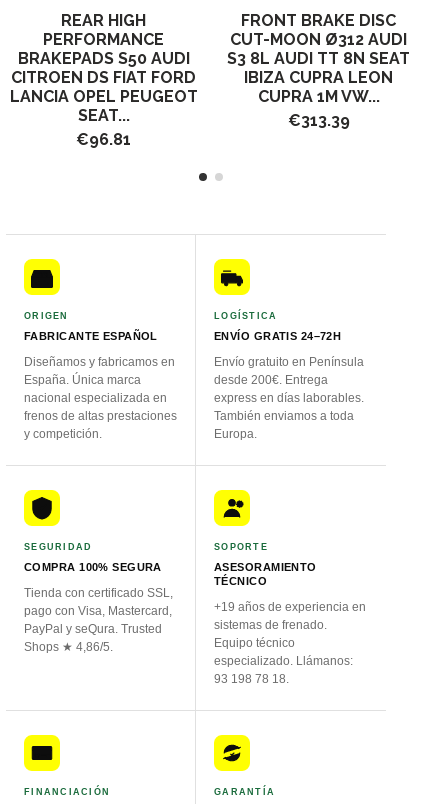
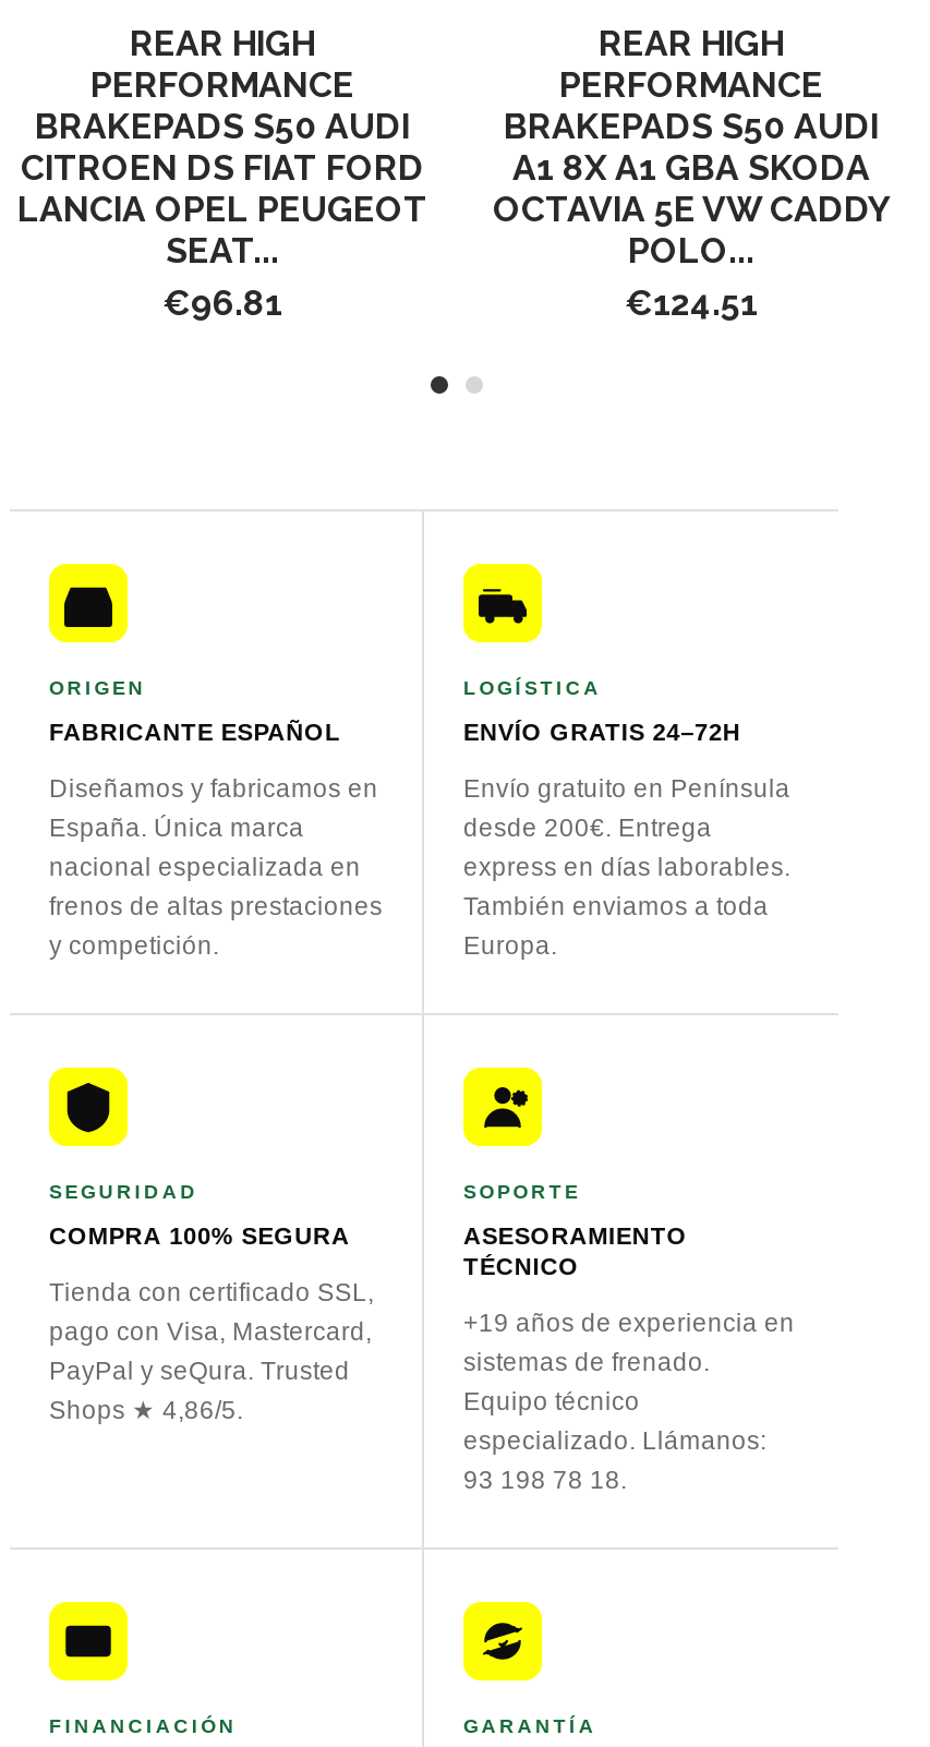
[227,11,410,130] FRONT BRAKE DISC | CUT-MOON Ø312 AUDI | S3 8L AUDI TT 8N SEAT | IBIZA CUPRA LEON | CUPRA 1M VW... | €313.39 -> [493,24,890,325] REAR HIGH | PERFORMANCE | BRAKEPADS S50 AUDI | A1 8X A1 GBA SKODA | OCTAVIA 5E VW CADDY | POLO... | €124.51

